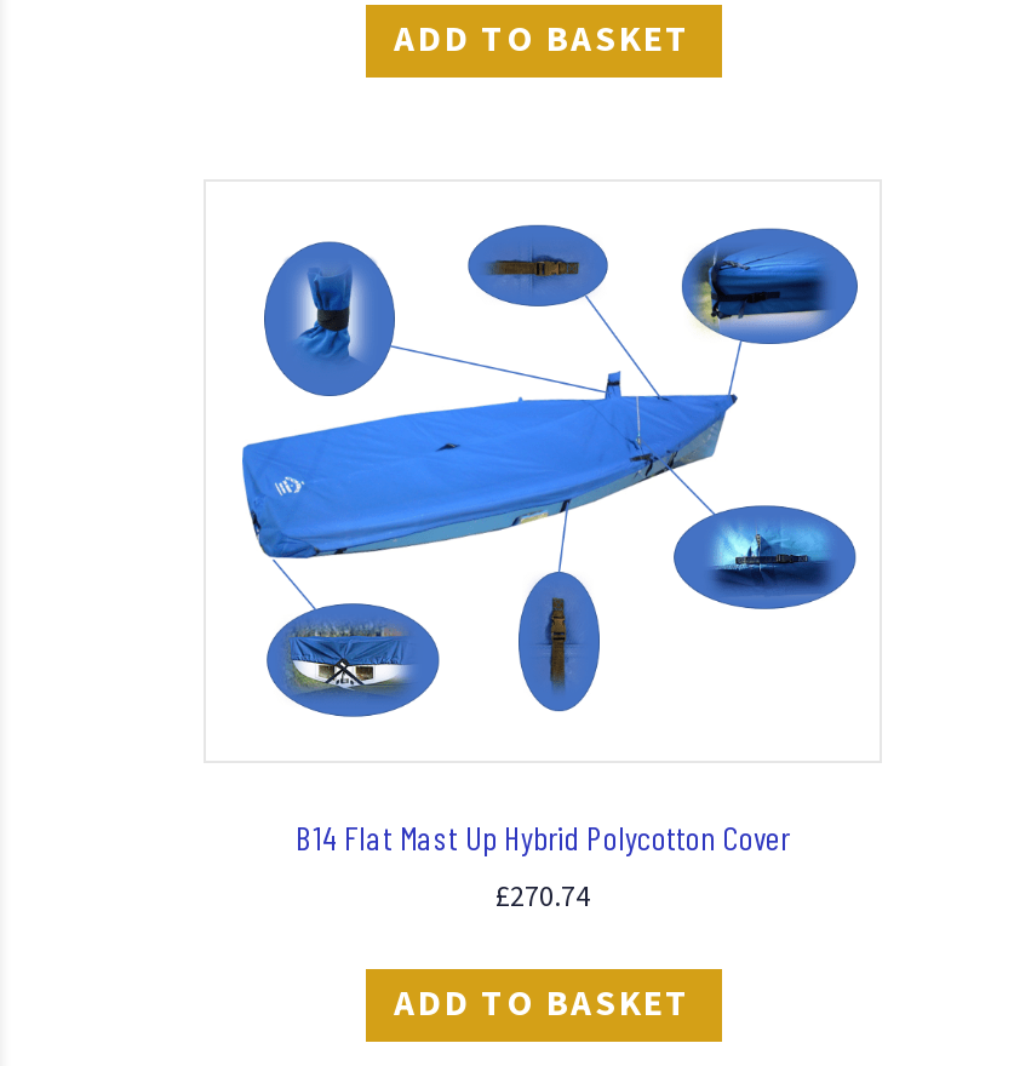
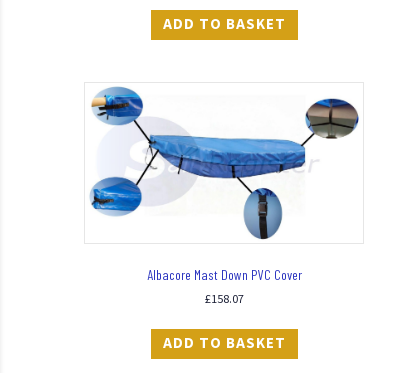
[225,222,860,718] [image] -> [89,86,360,240] [image]
[296,817,790,858] B14 Flat Mast Up Hybrid Polycotton Cover -> [146,265,301,282] Albacore Mast Down PVC Cover
[495,878,590,919] £270.74 -> [204,290,243,307] £158.07

